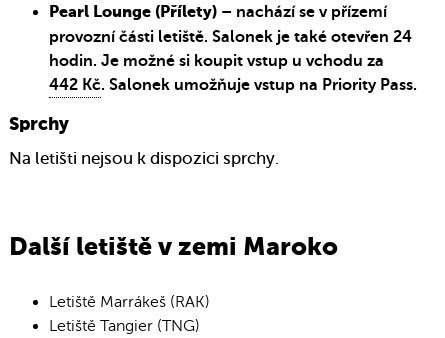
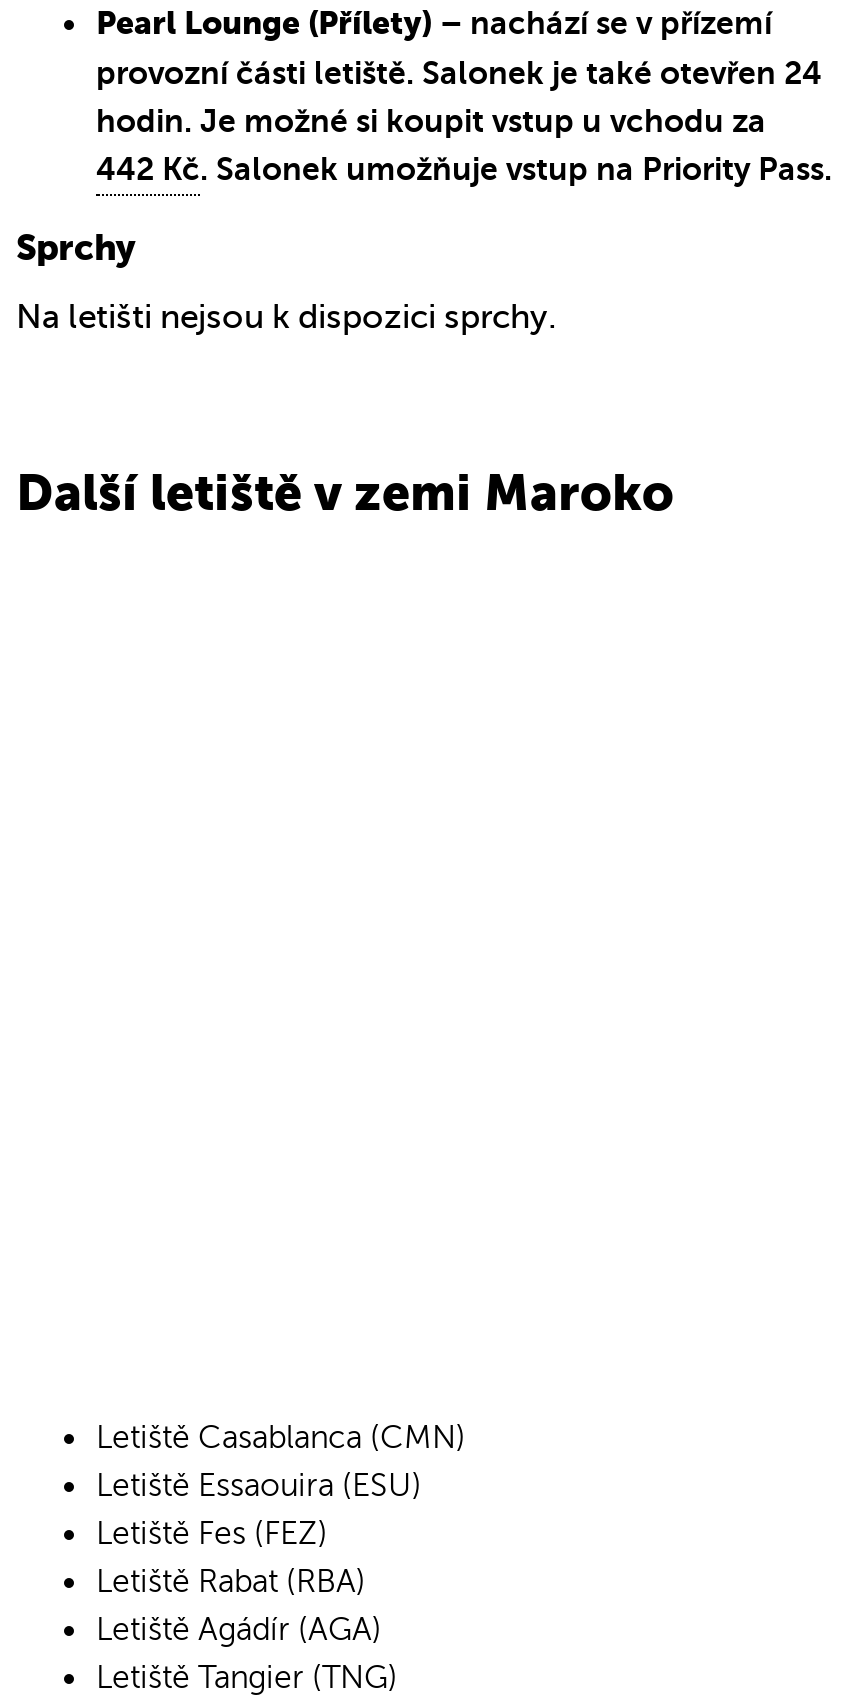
[49,293,210,311] Letiště Marrákeš (RAK) -> [96,1420,466,1648] Letiště Casablanca (CMN) | Letiště Essaouira (ESU) | Letiště Fes (FEZ) | Letiště Rabat (RBA) | Letiště Agádír (AGA)

